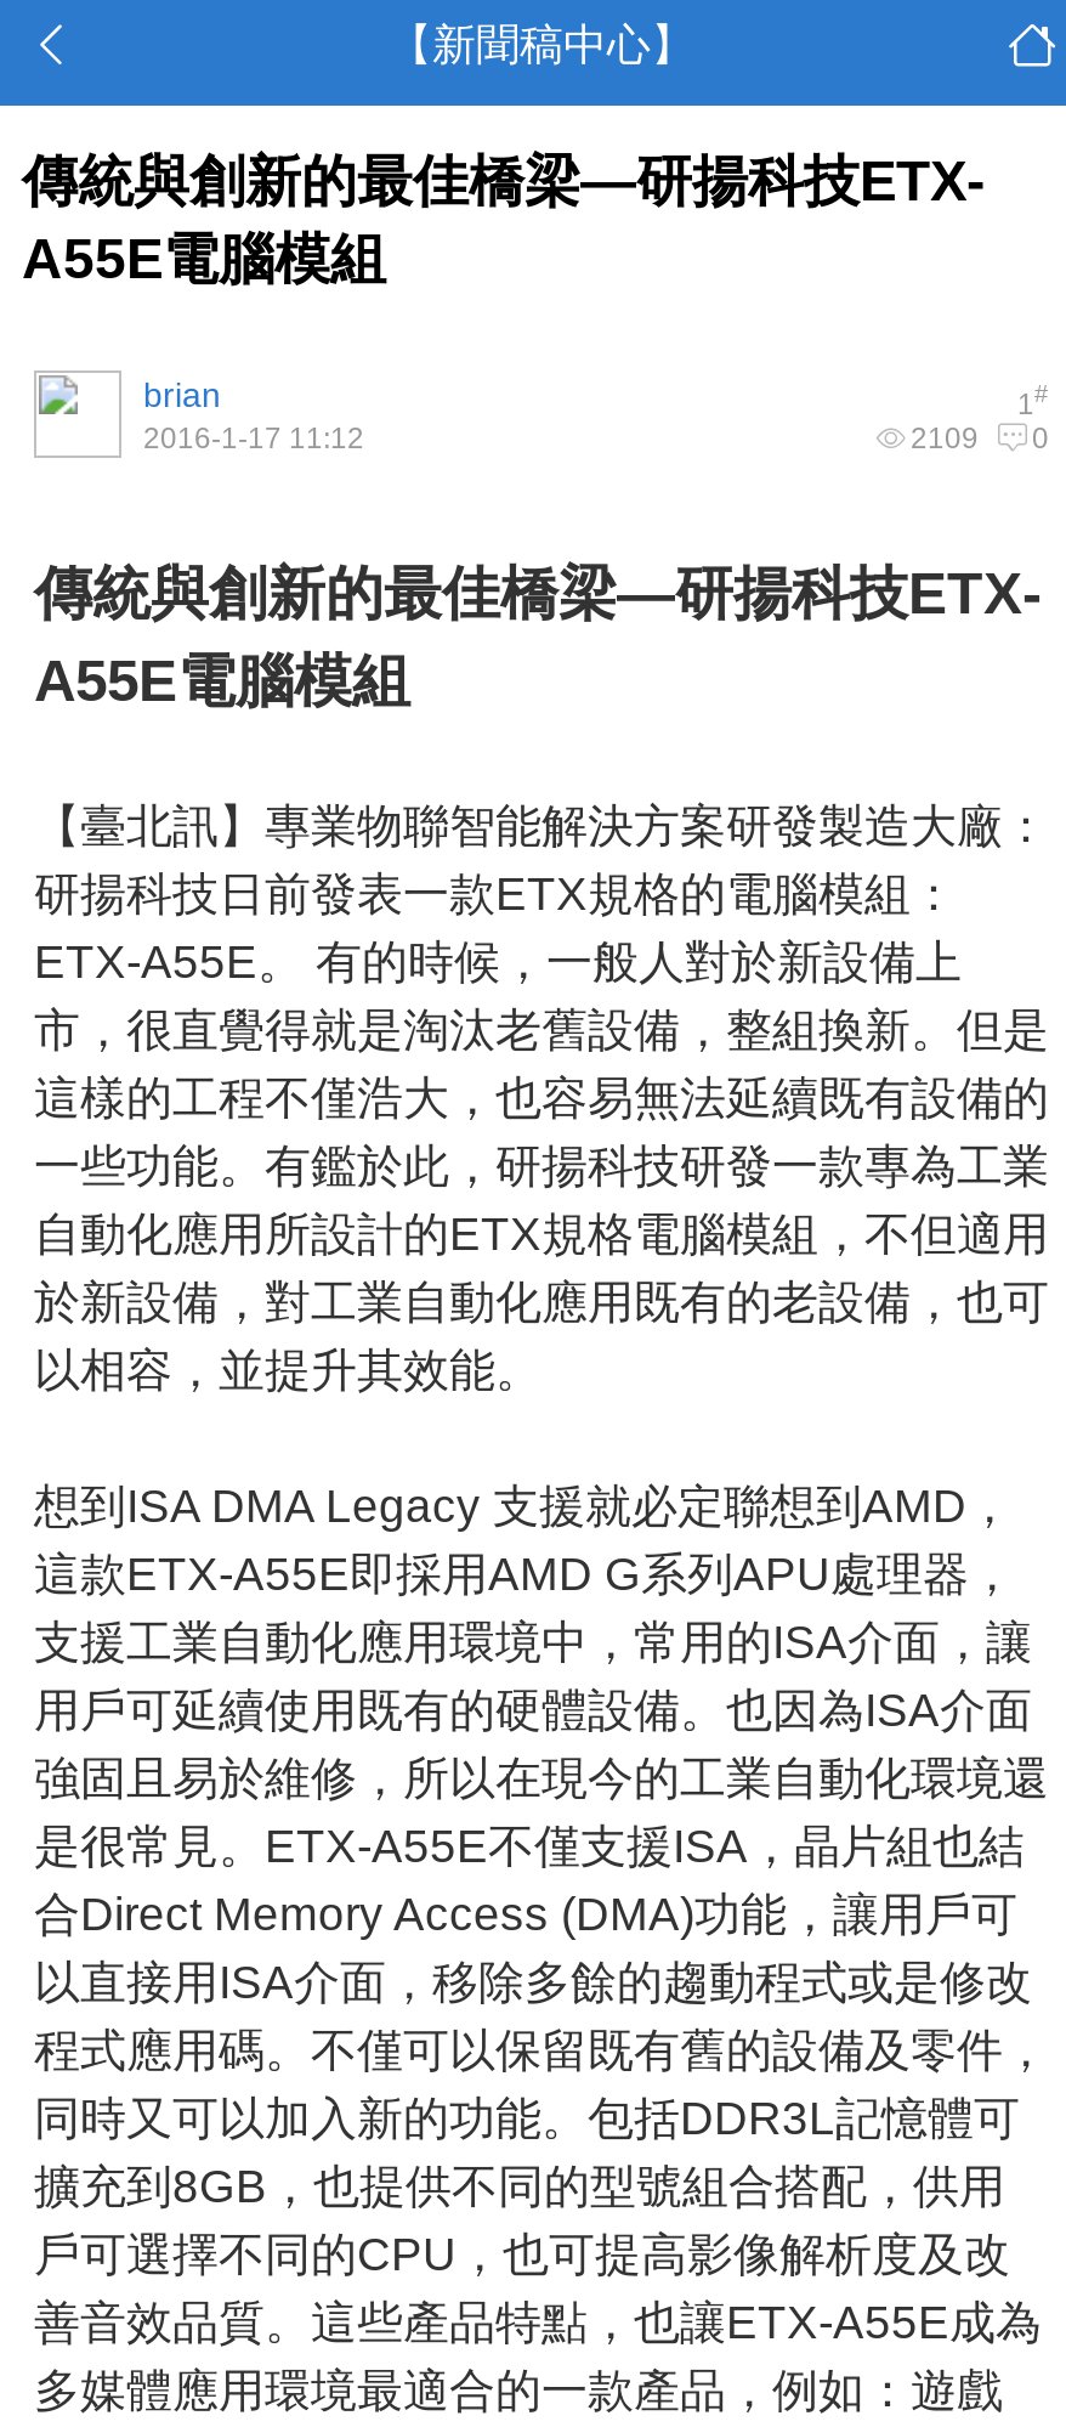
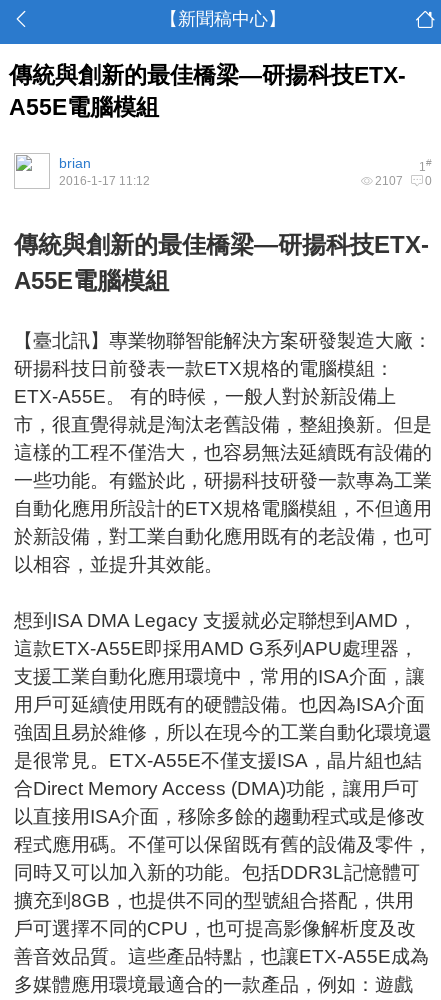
[911,422,1049,456] 2109 0 -> [375,174,432,188] 2107 0

